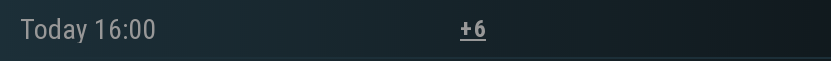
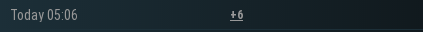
[20,13,156,45] Today 16:00 -> [10,7,78,23] Today 05:06

